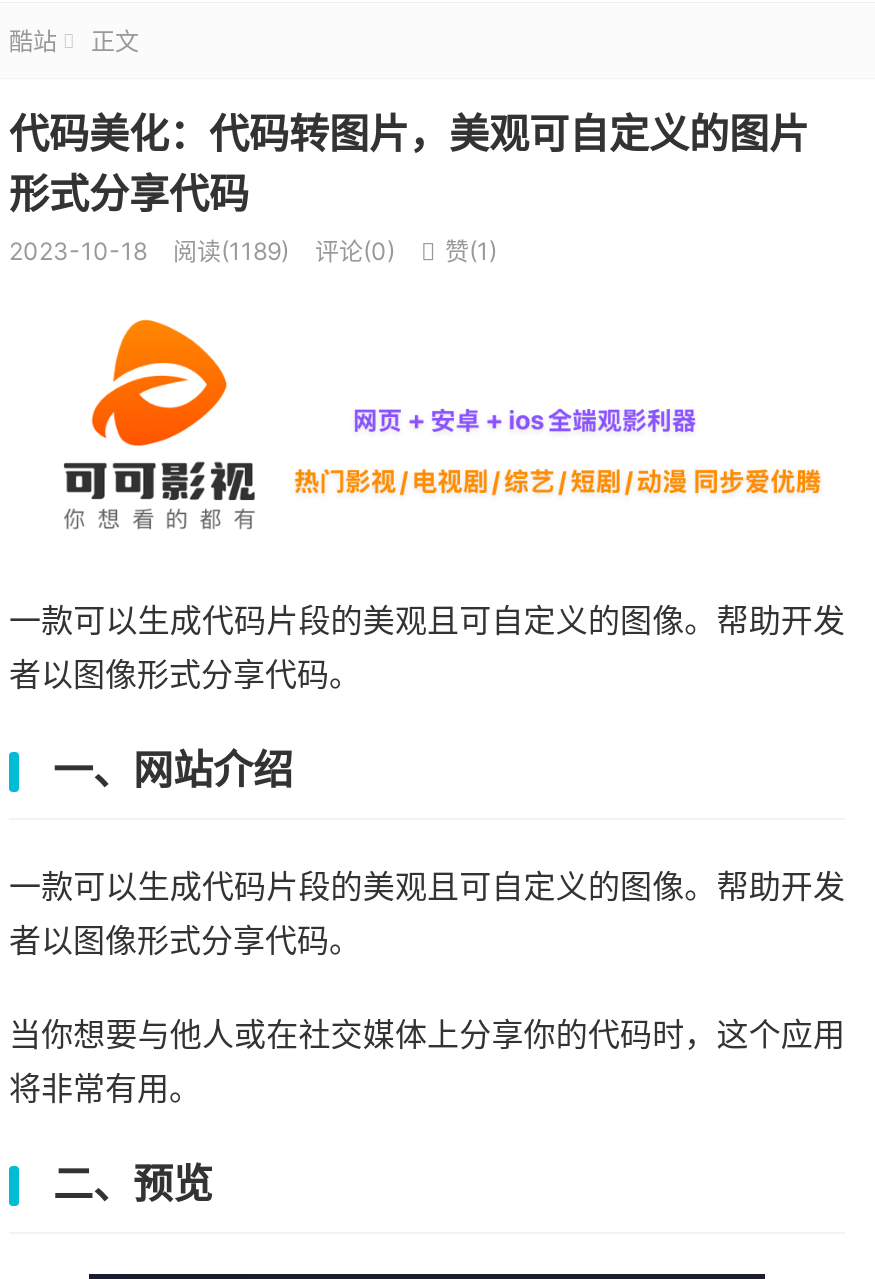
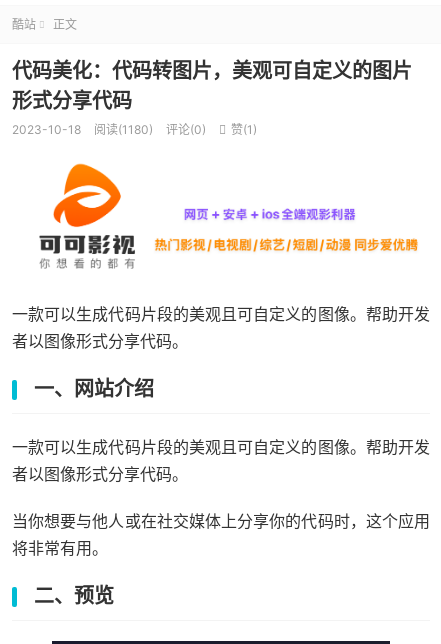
[173,236,289,266] 阅读(1189) -> [94,122,153,137] 阅读(1180)

